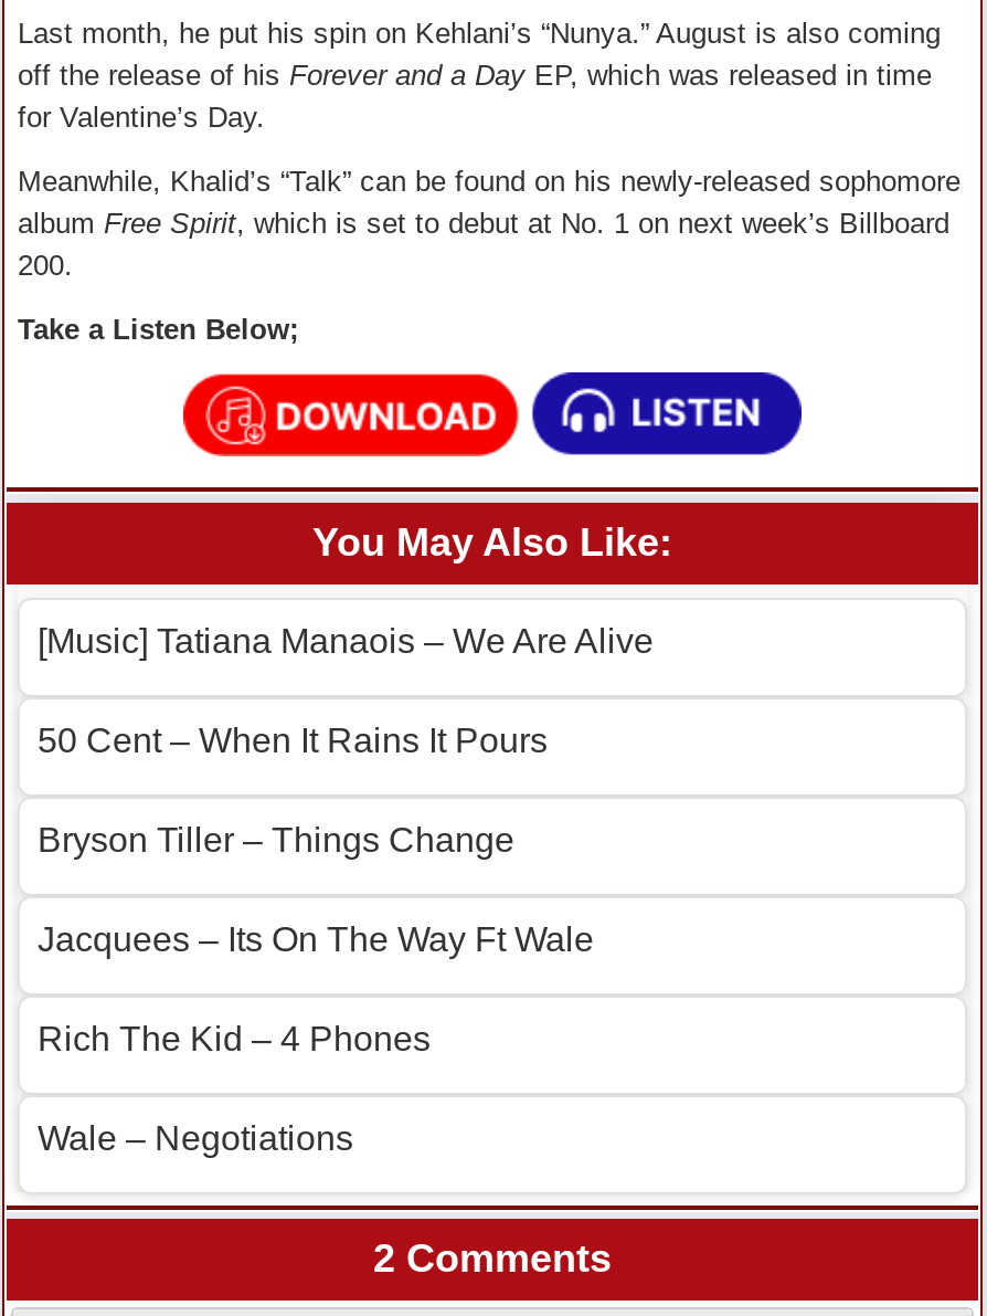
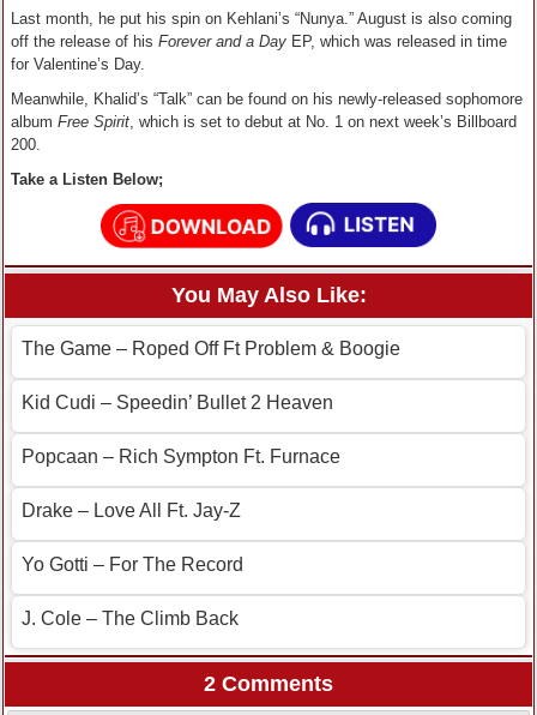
[38,623,654,661] [Music] Tatiana Manaois – We Are Alive -> [22,339,400,359] The Game – Roped Off Ft Problem & Boogie
[38,722,548,760] 50 Cent – When It Rains It Pours -> [22,393,333,413] Kid Cudi – Speedin’ Bullet 2 Heaven
[38,822,514,859] Bryson Tiller – Things Change -> [22,447,340,467] Popcaan – Rich Sympton Ft. Furnace
[38,921,594,959] Jacquees – Its On The Way Ft Wale -> [22,501,241,521] Drake – Love All Ft. Jay-Z
[38,1021,431,1058] Rich The Kid – 4 Phones -> [22,555,243,575] Yo Gotti – For The Record
[38,1120,353,1158] Wale – Negotiations -> [22,609,239,629] J. Cole – The Climb Back

